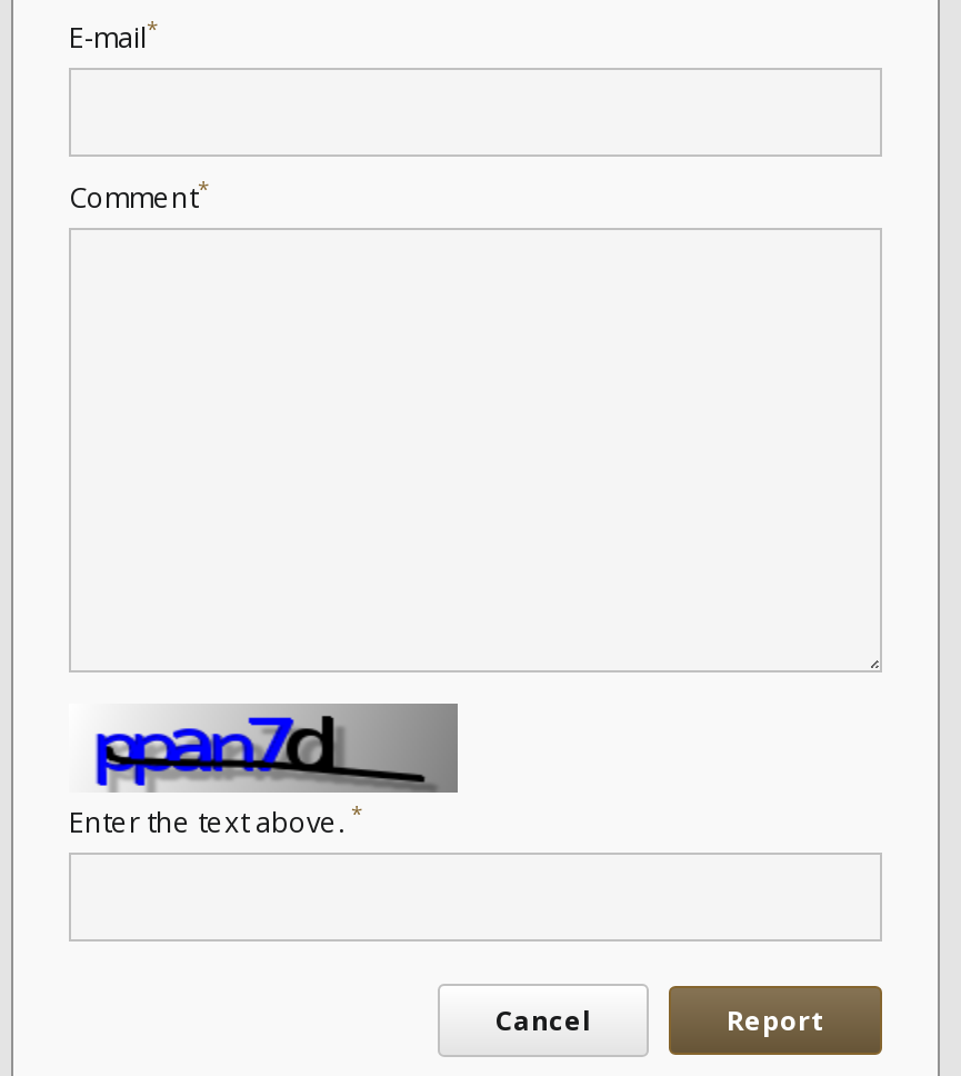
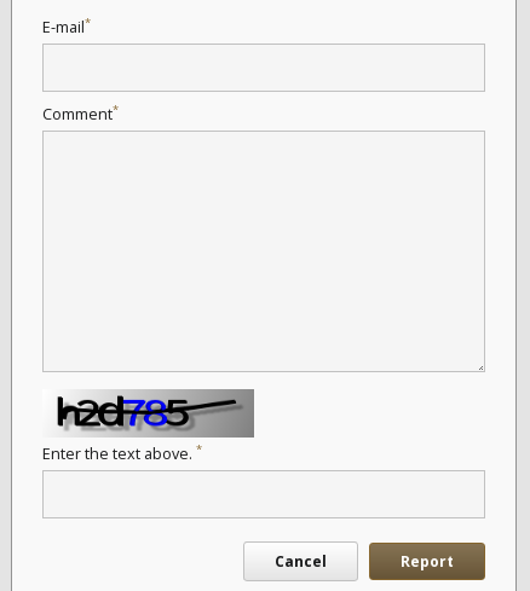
[93,713,433,793] [image] -> [56,394,242,436] [image]

